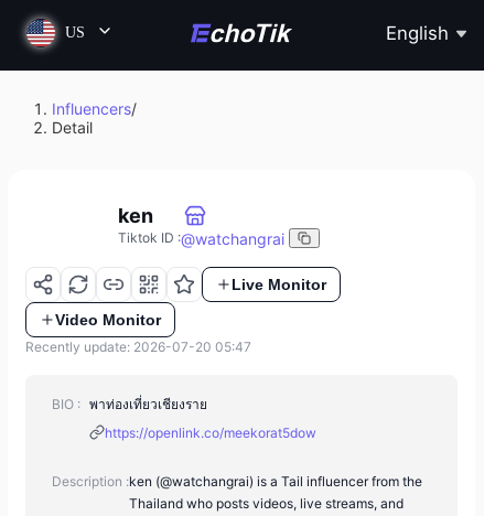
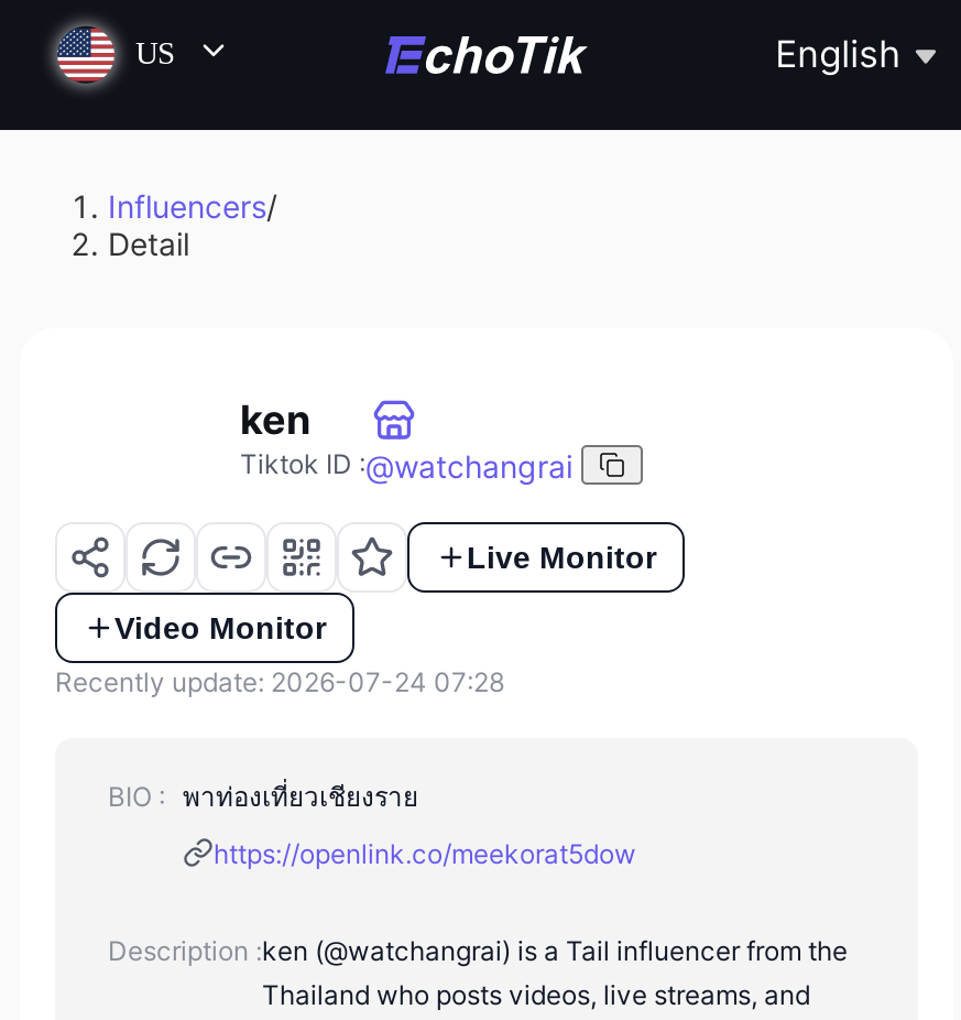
[25,339,251,355] Recently update: 2026-07-20 05:47 -> [55,666,504,699] Recently update: 2026-07-24 07:28

